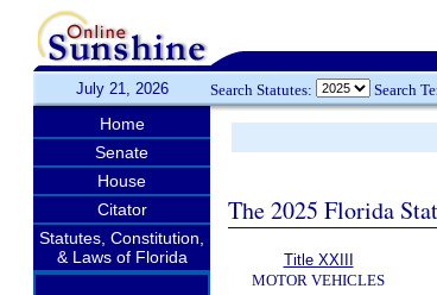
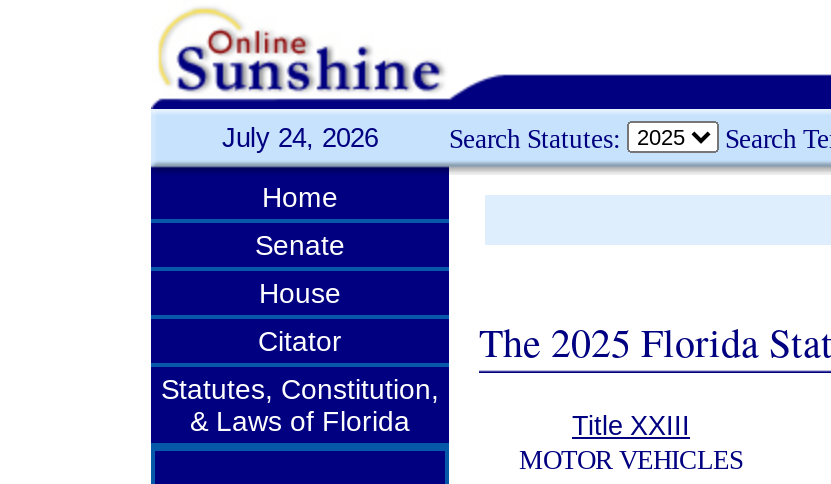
[75,80,168,98] July 21, 2026 -> [222,123,378,153] July 24, 2026

